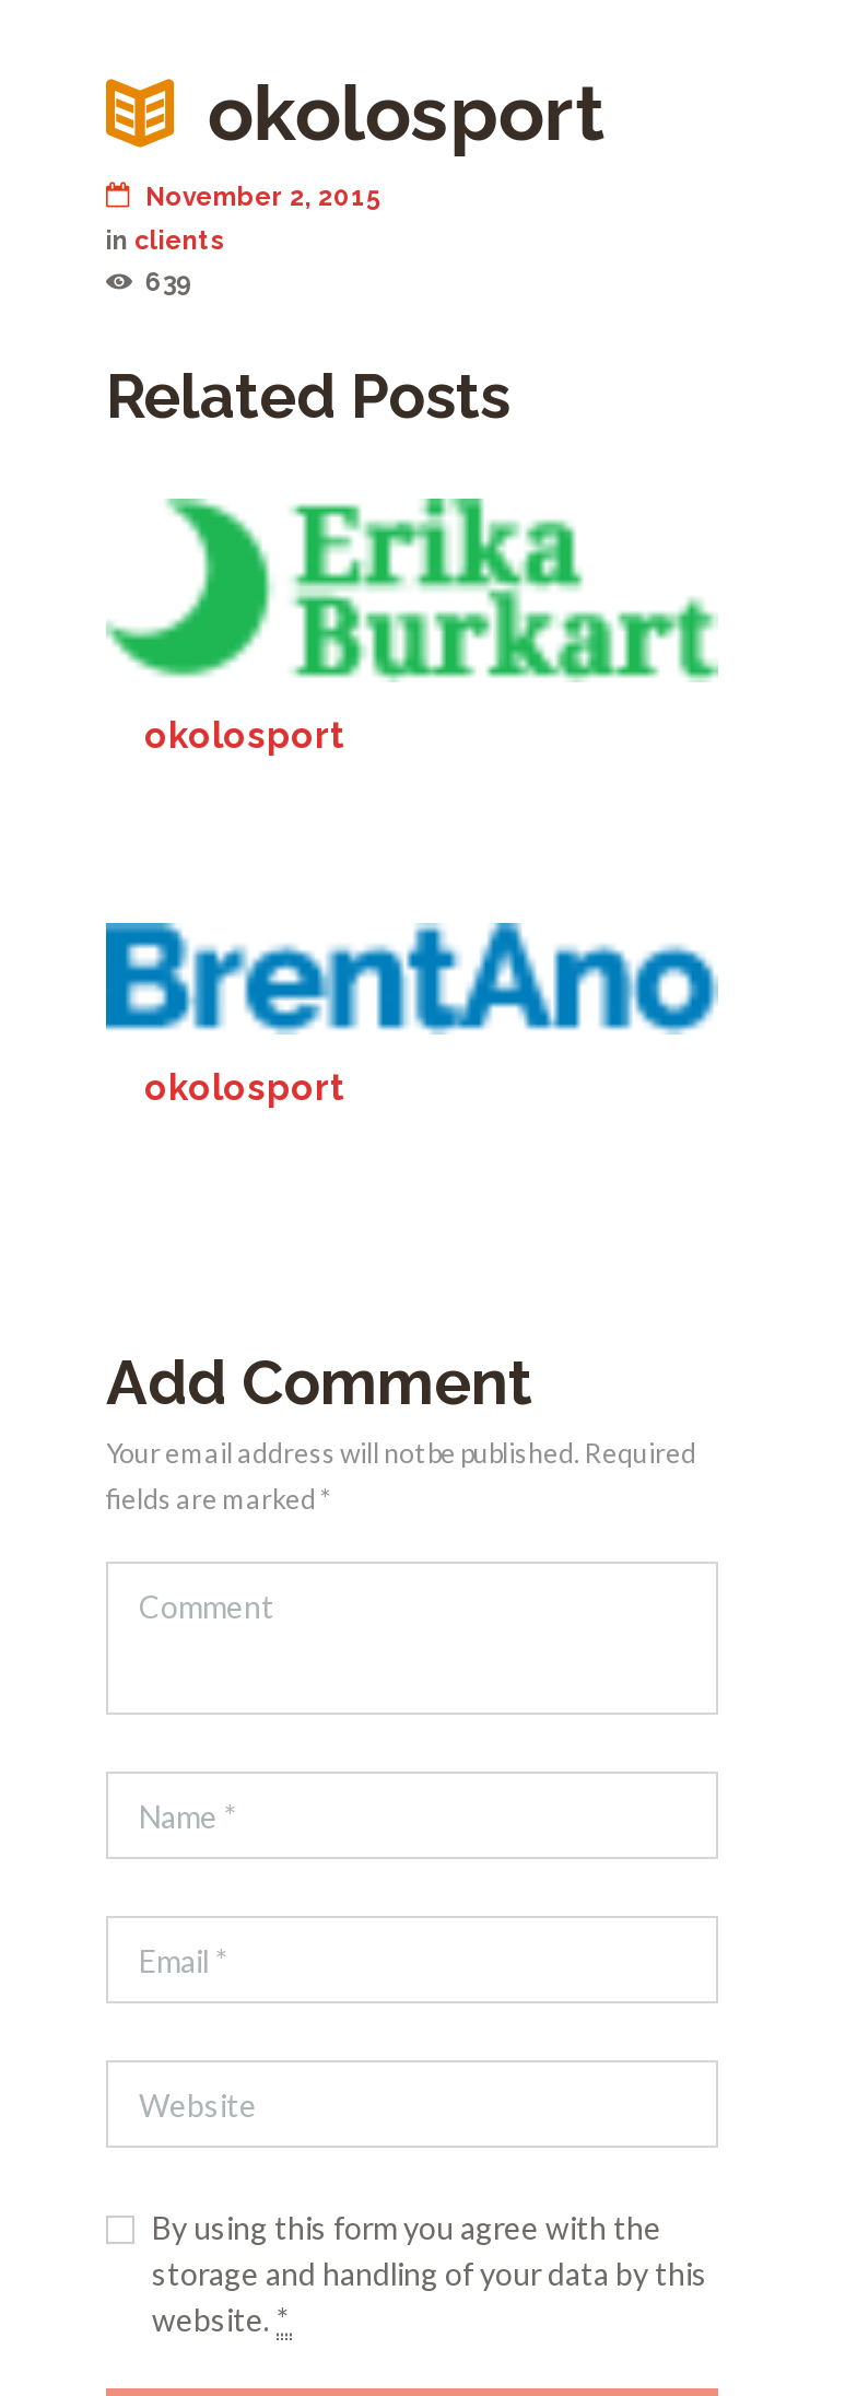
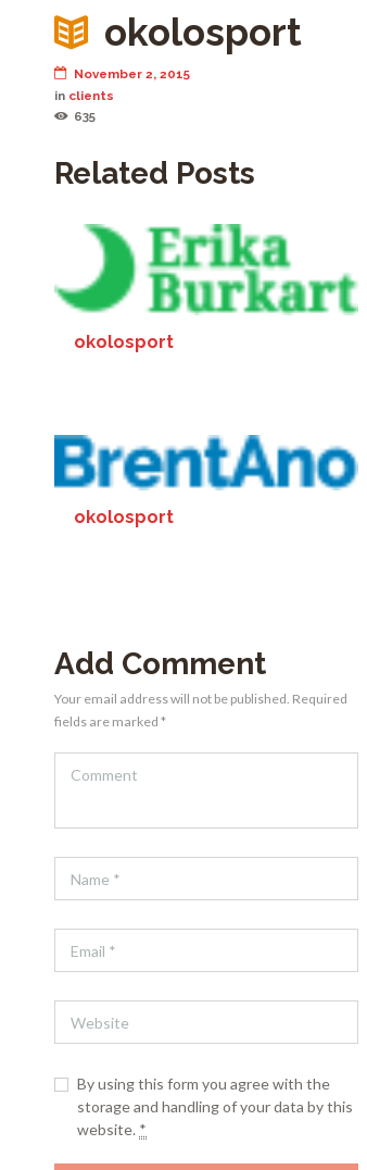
[145,268,193,299] 639 -> [74,109,95,125] 635

